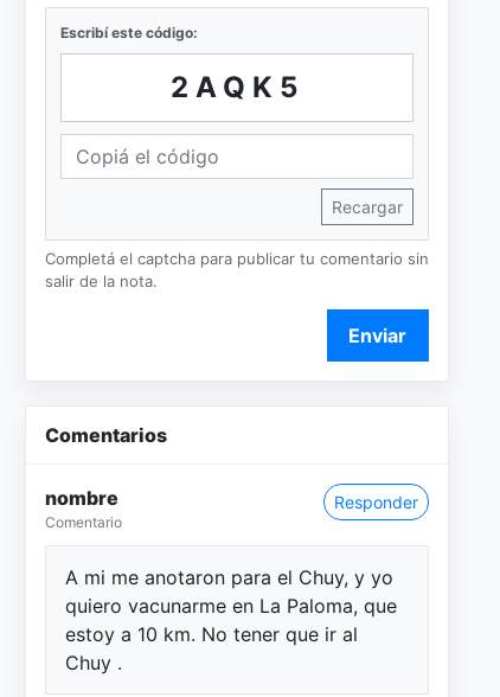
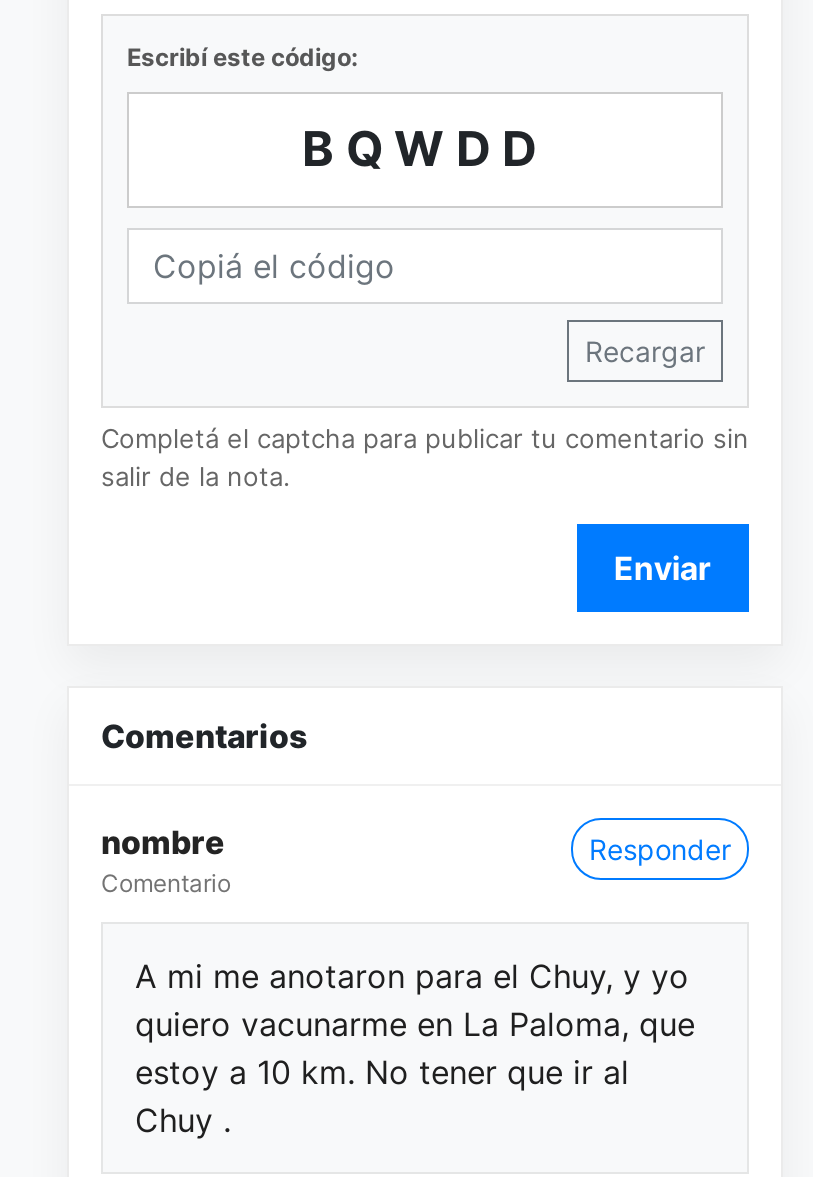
[170,70,304,104] 2AQK5 -> [302,120,548,178] BQWDD

